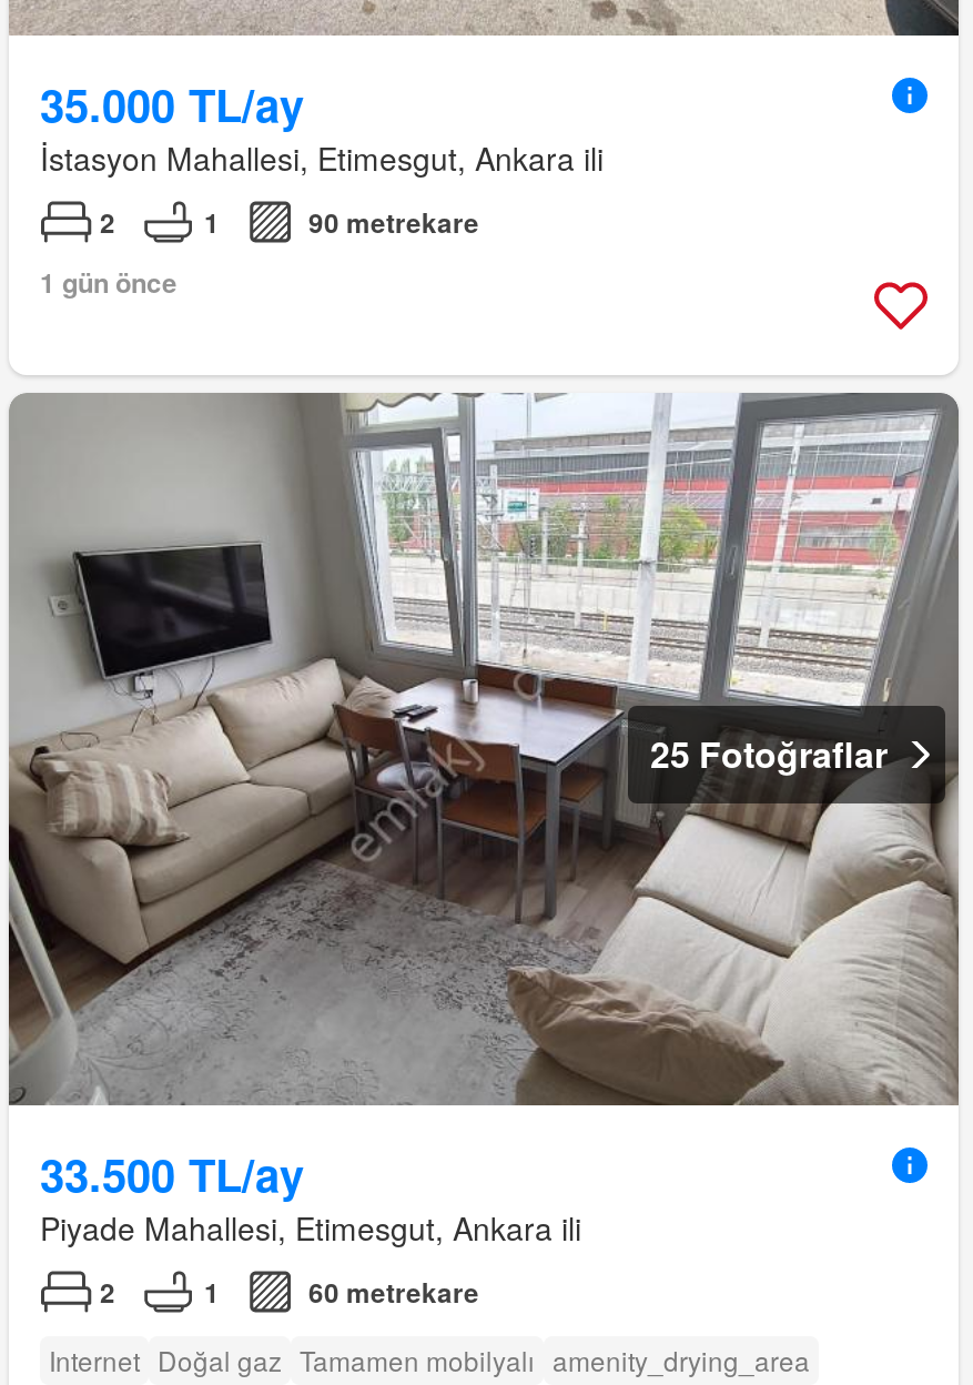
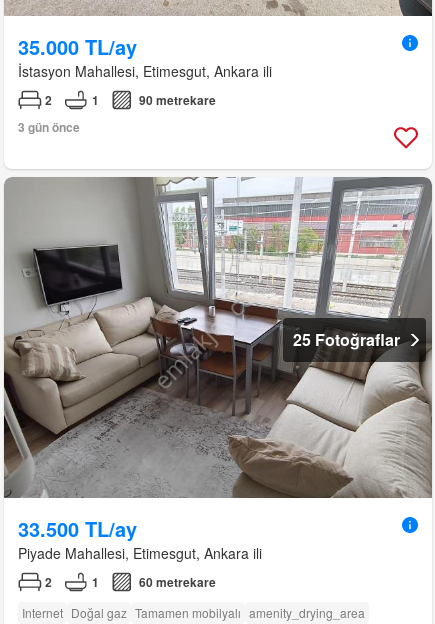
[40,263,178,303] 1 gün önce -> [18,118,80,136] 3 gün önce

